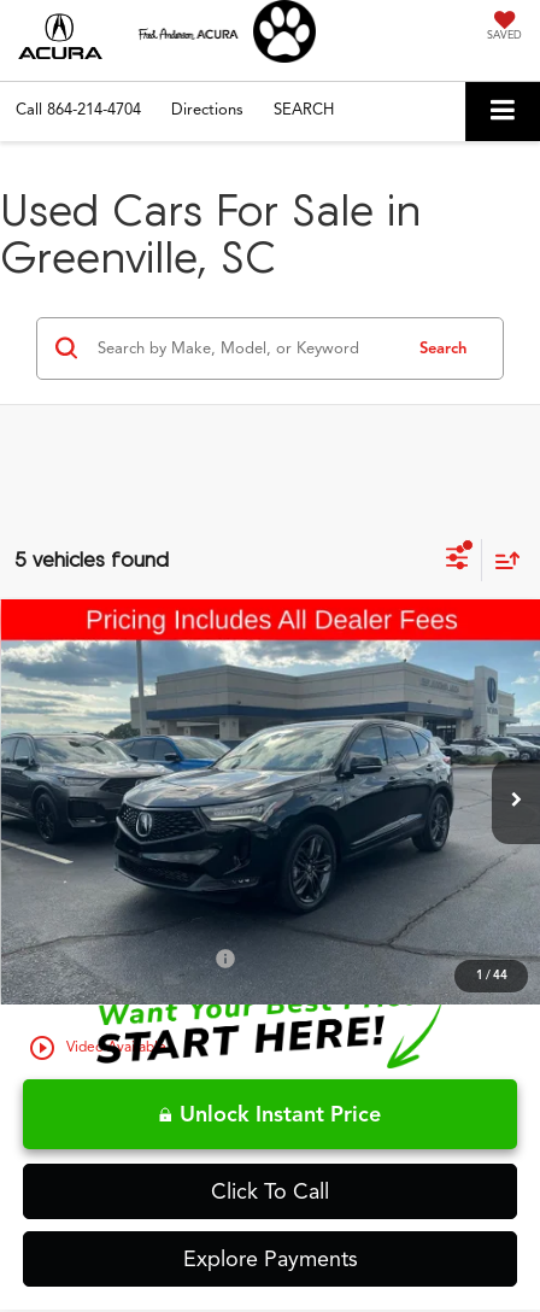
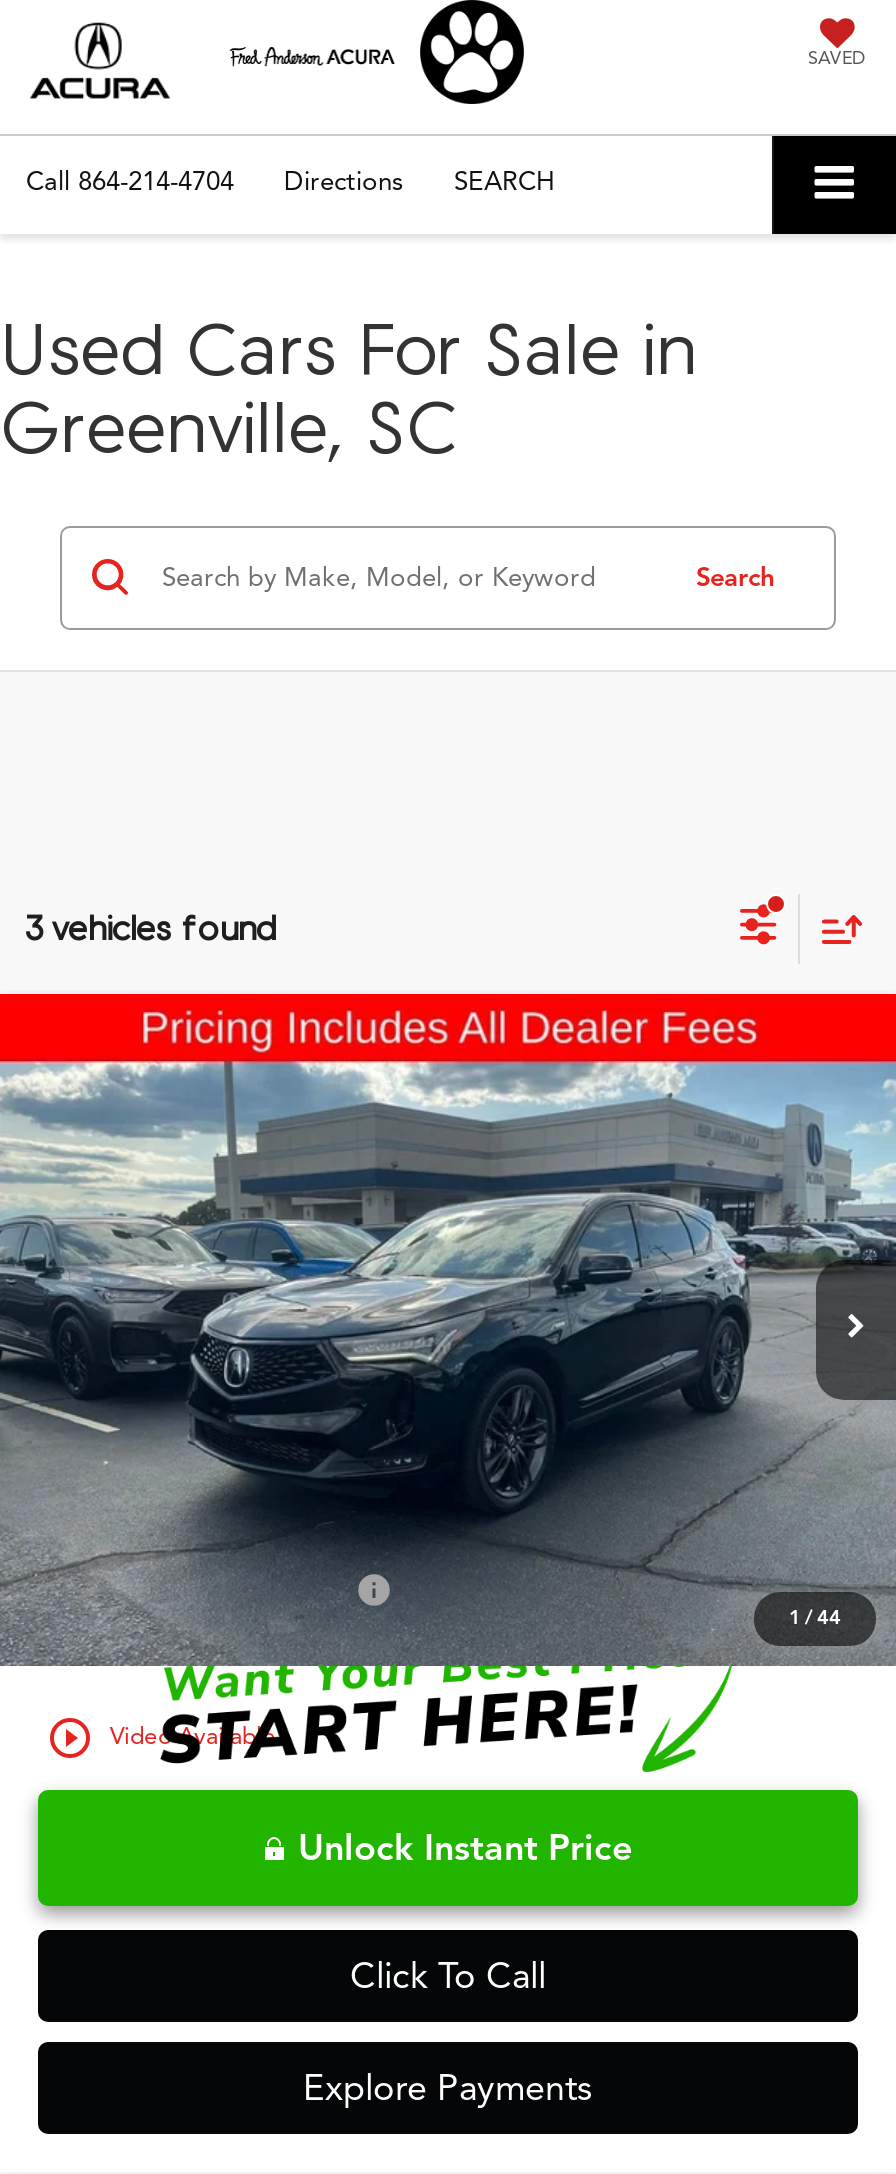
[14,548,169,572] 5 vehicles found -> [24,908,278,948] 3 vehicles found

